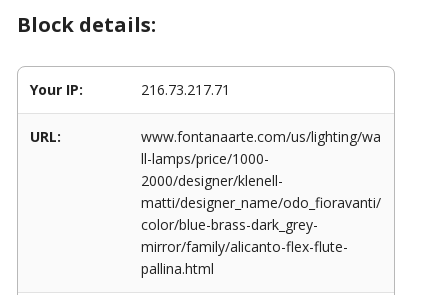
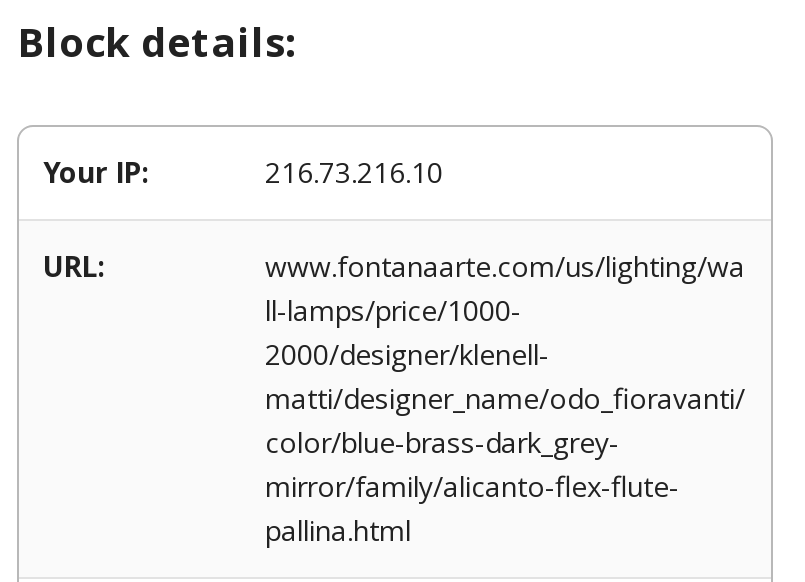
[141,80,230,99] 216.73.217.71 -> [265,153,443,191] 216.73.216.10

